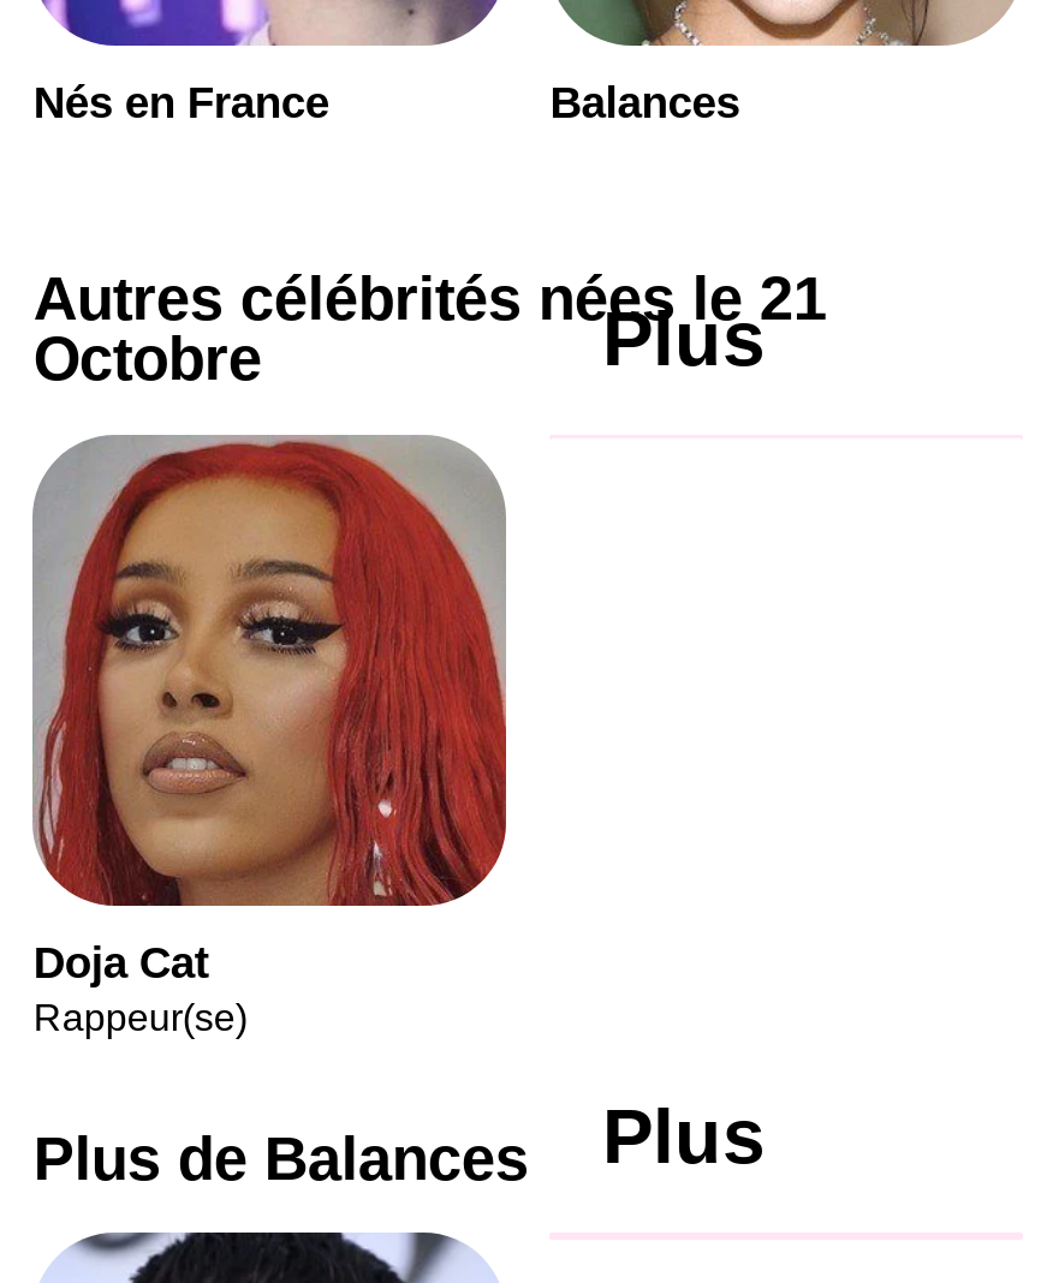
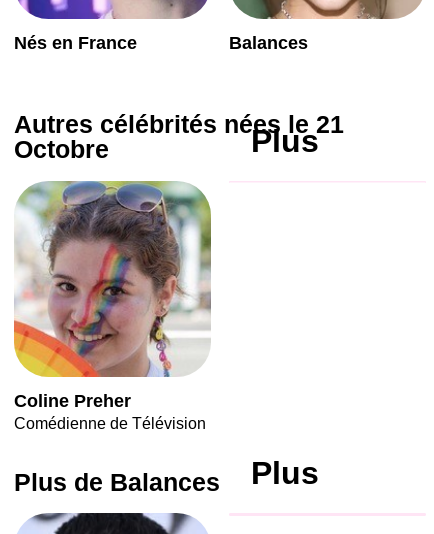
[32,435,508,1037] [image] | Doja Cat | Rappeur(se) -> [13,181,212,431] [image] | Coline Preher | Comédienne de Télévision

